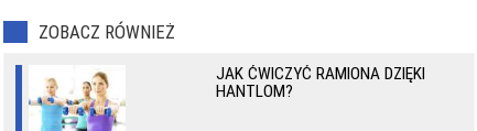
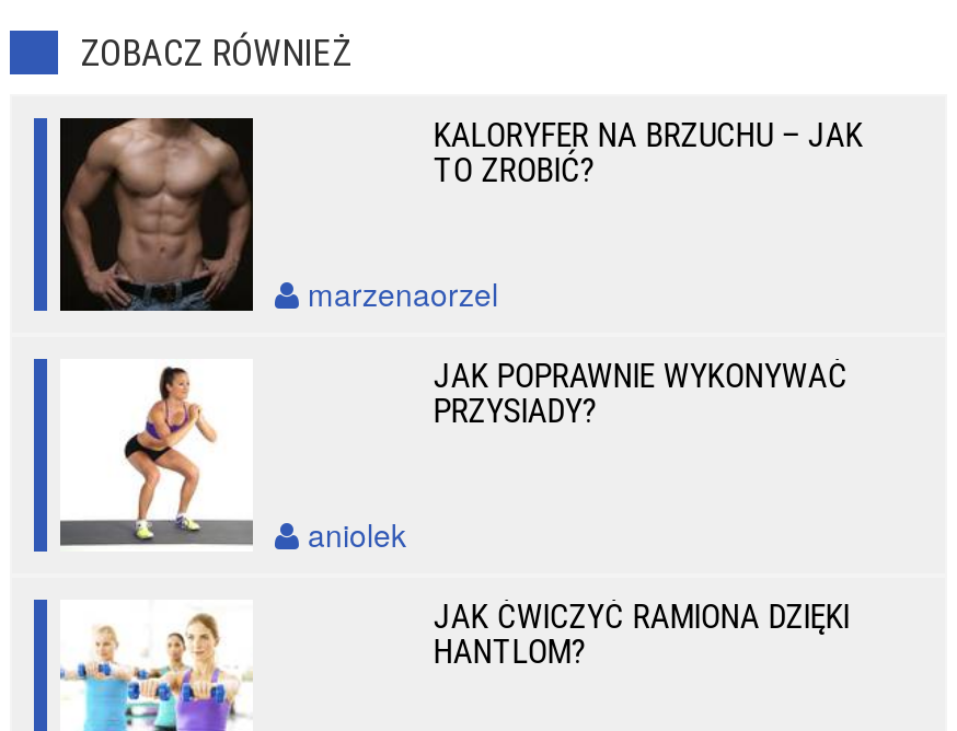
none -> [34,116,863,556] [image] | KALORYFER NA BRZUCHU – JAK | TO ZROBIĆ? | marzenaorzel | JAK POPRAWNIE WYKONYWAĆ | PRZYSIADY? | aniolek
none -> [34,357,255,556] [image]

